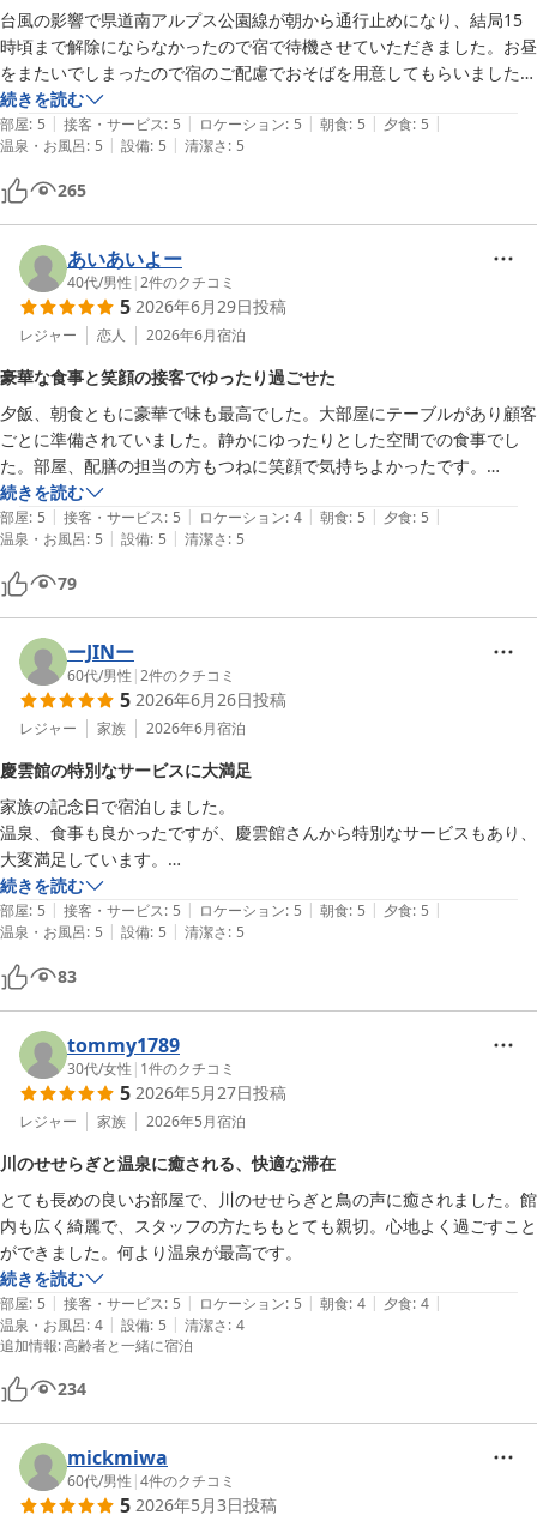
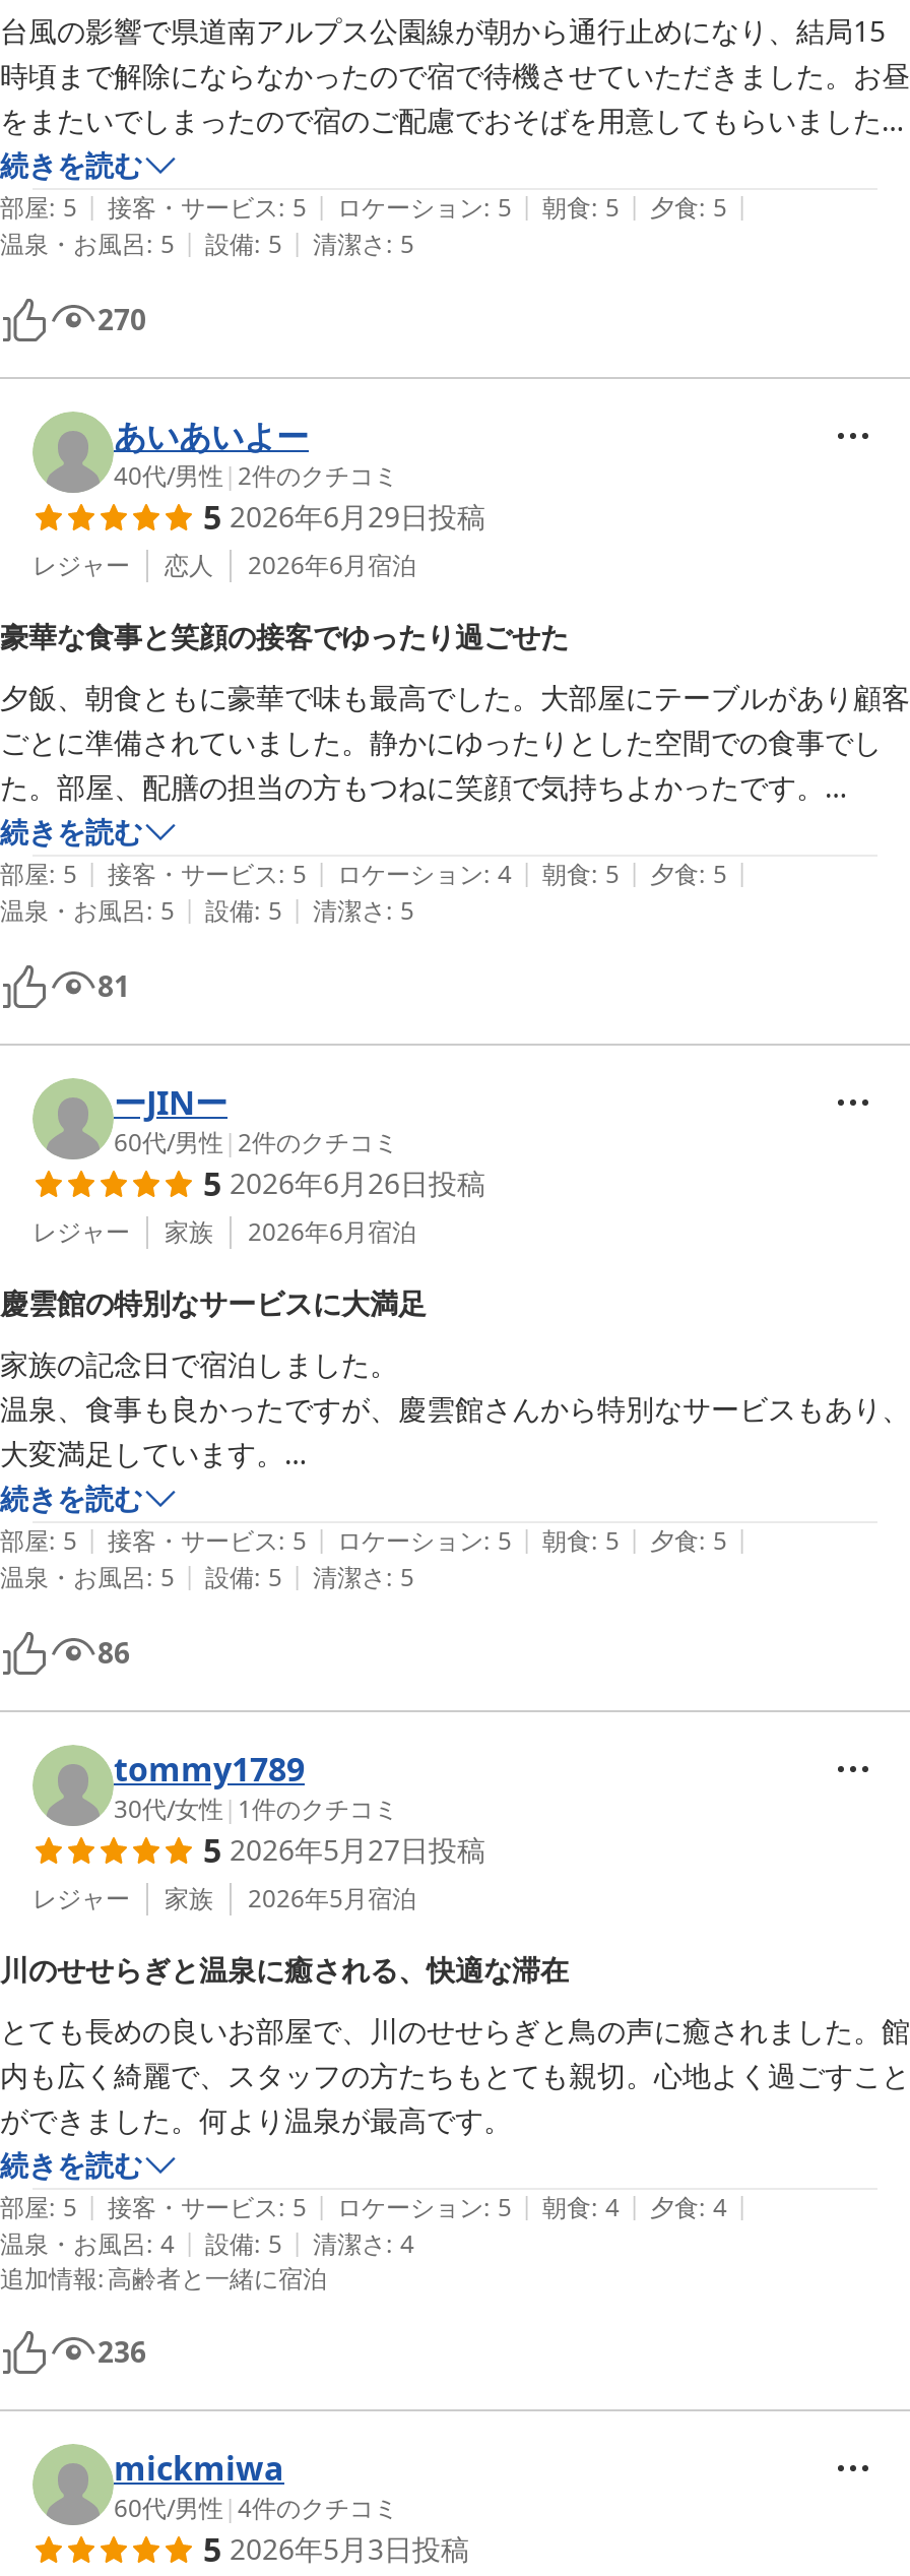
[58,179,86,201] 265 -> [97,300,146,338] 270
[58,572,77,594] 79 -> [97,966,130,1005] 81
[58,965,77,988] 83 -> [97,1633,130,1672] 86
[58,1377,86,1400] 234 -> [97,2332,146,2371] 236

